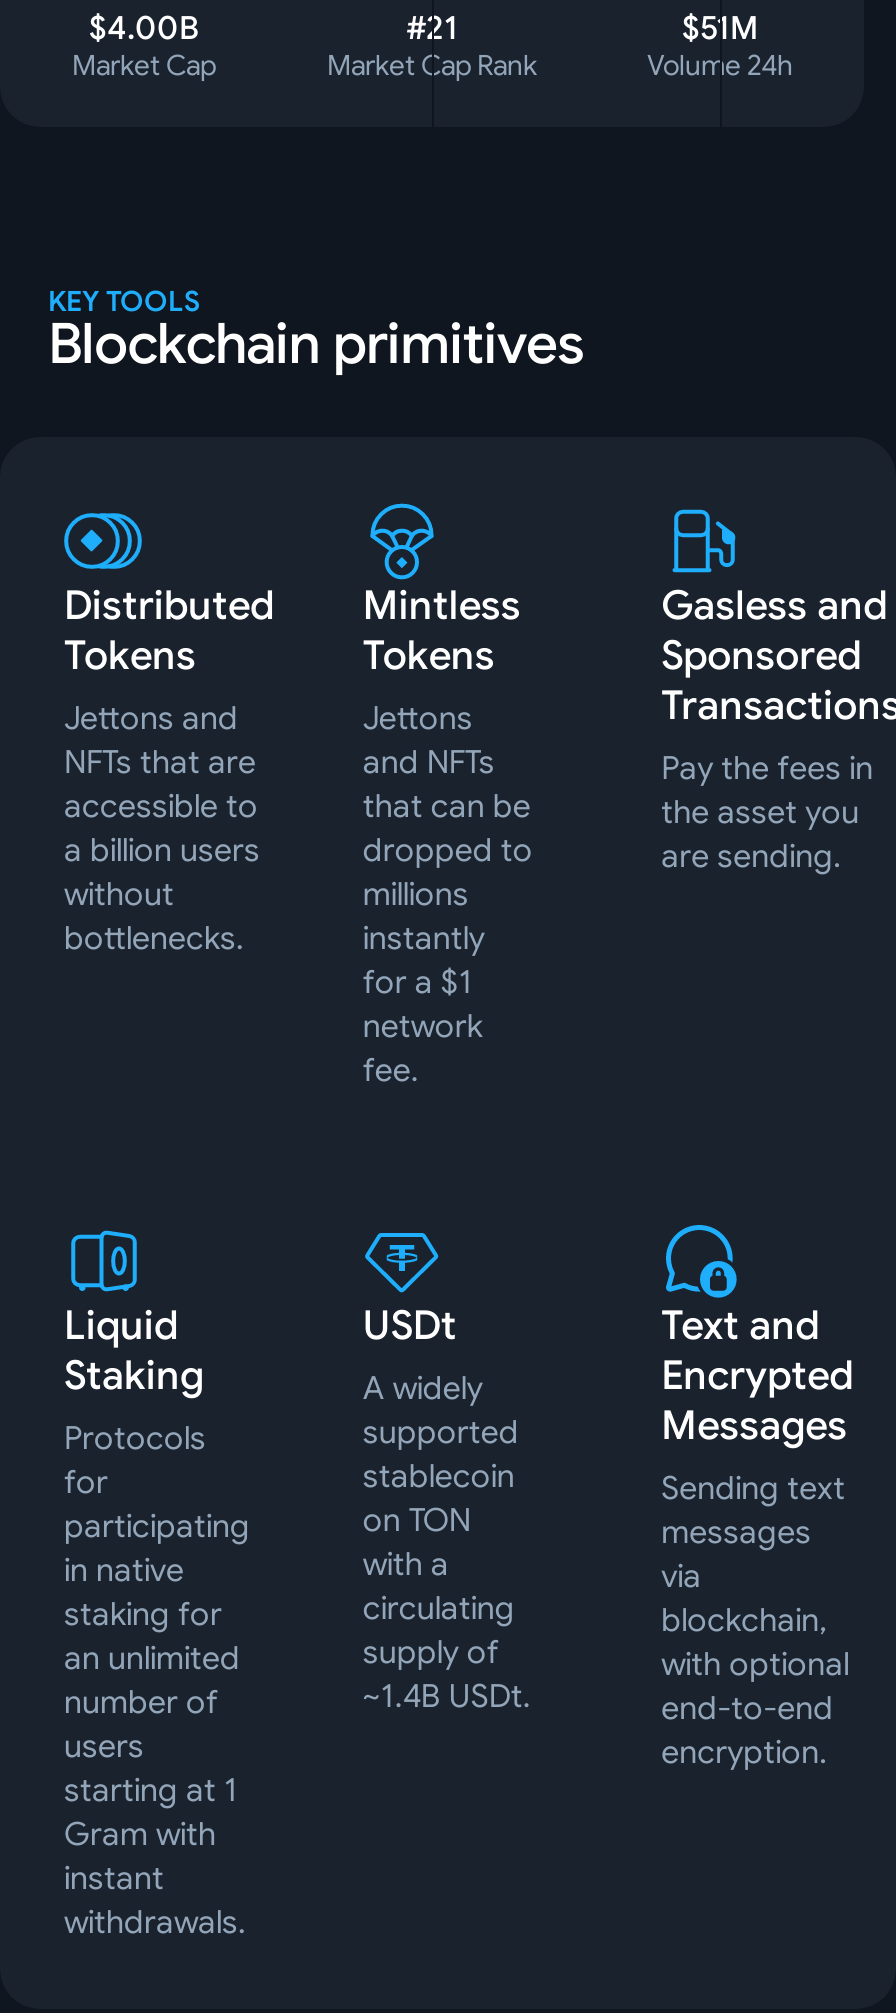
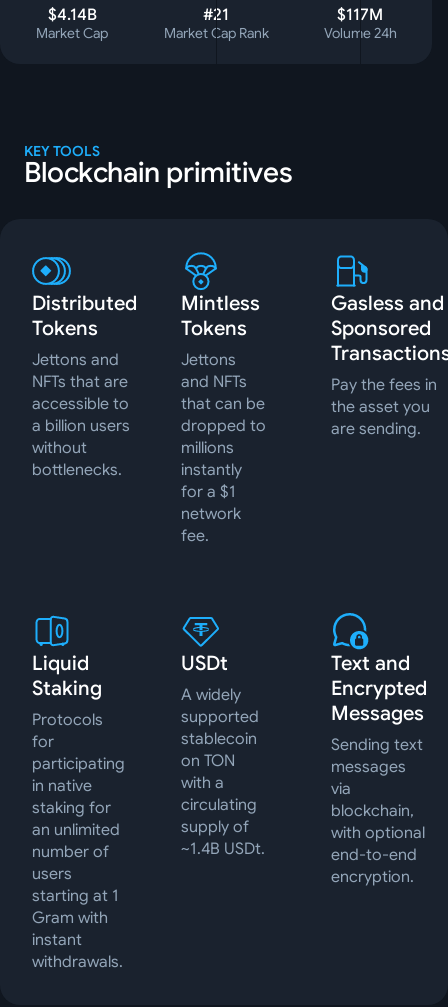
[89,10,199,50] $4.00B -> [47,5,96,25] $4.14B
[682,10,758,50] $51M -> [337,5,383,25] $117M

